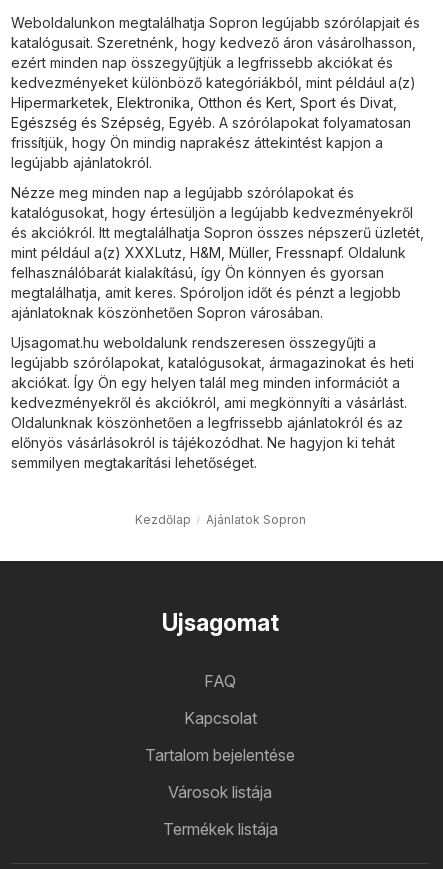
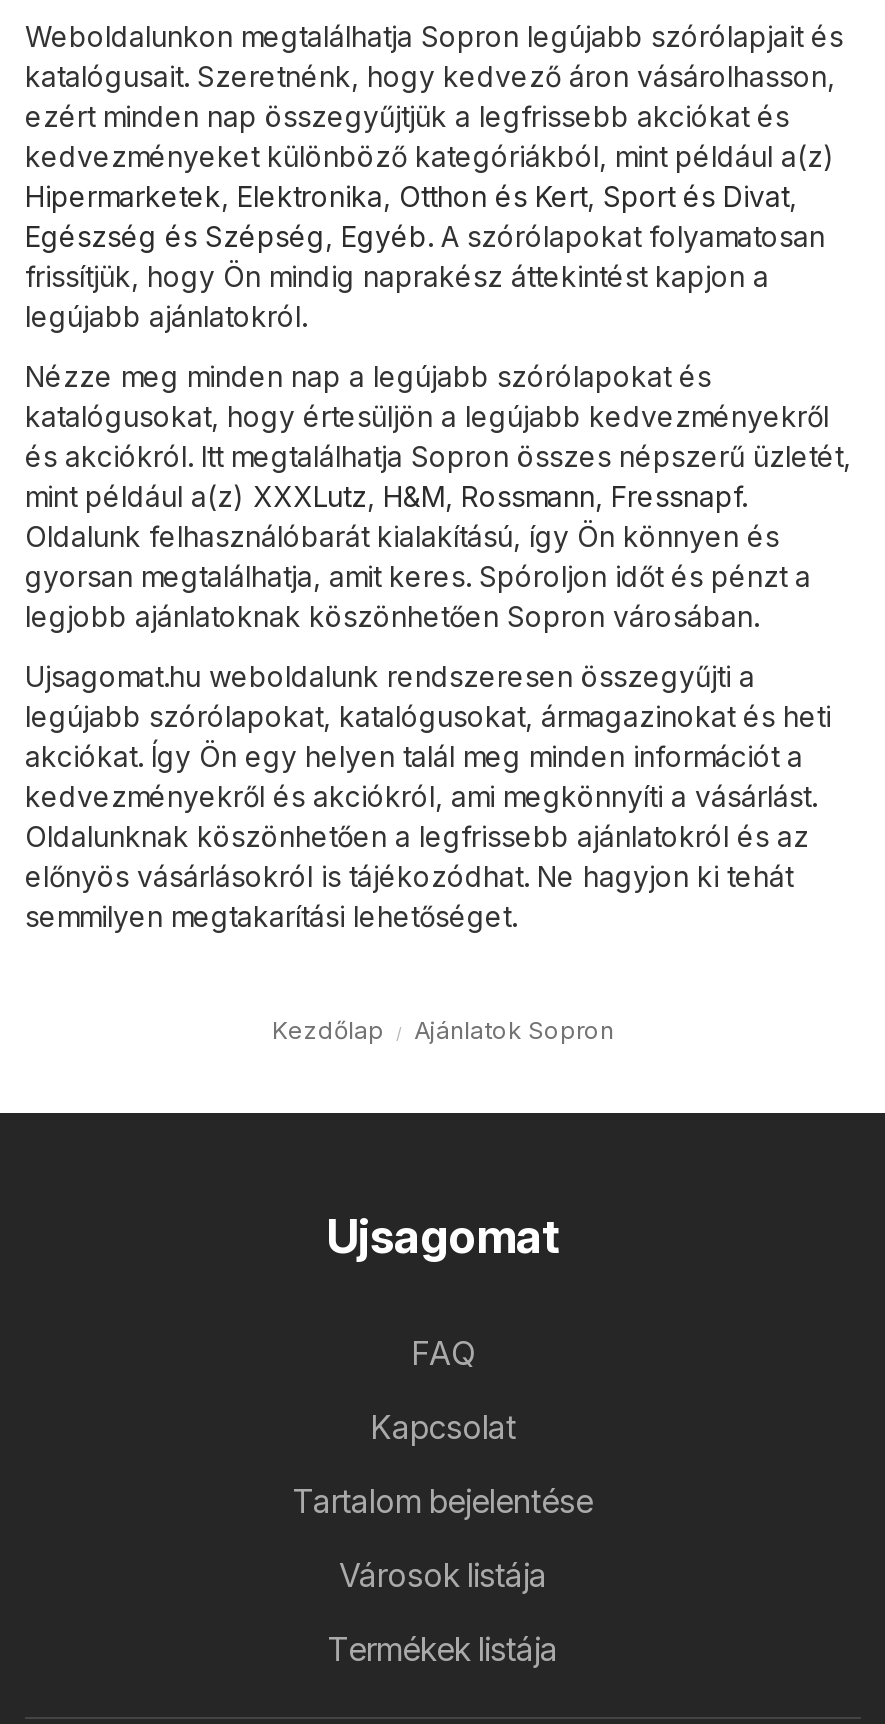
[11,244,406,321] mint például a(z) XXXLutz, H&M, Müller, Fressnapf. Oldalunk | felhasználóbarát kialakítású, így Ön könnyen és gyorsan | megtalálhatja, amit keres. Spóroljon időt és pénzt a legjobb | ajánlatoknak köszönhetően Sopron városában. -> [25,479,811,633] mint például a(z) XXXLutz, H&M, Rossmann, Fressnapf. | Oldalunk felhasználóbarát kialakítású, így Ön könnyen és | gyorsan megtalálhatja, amit keres. Spóroljon időt és pénzt a | legjobb ajánlatoknak köszönhetően Sopron városában.

